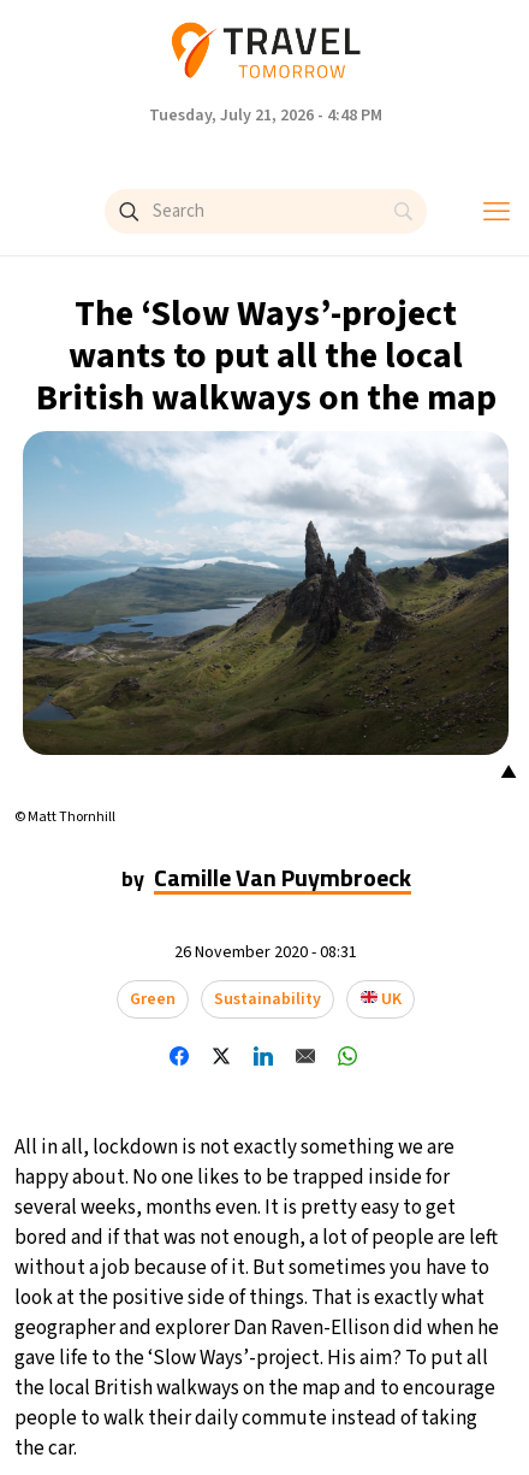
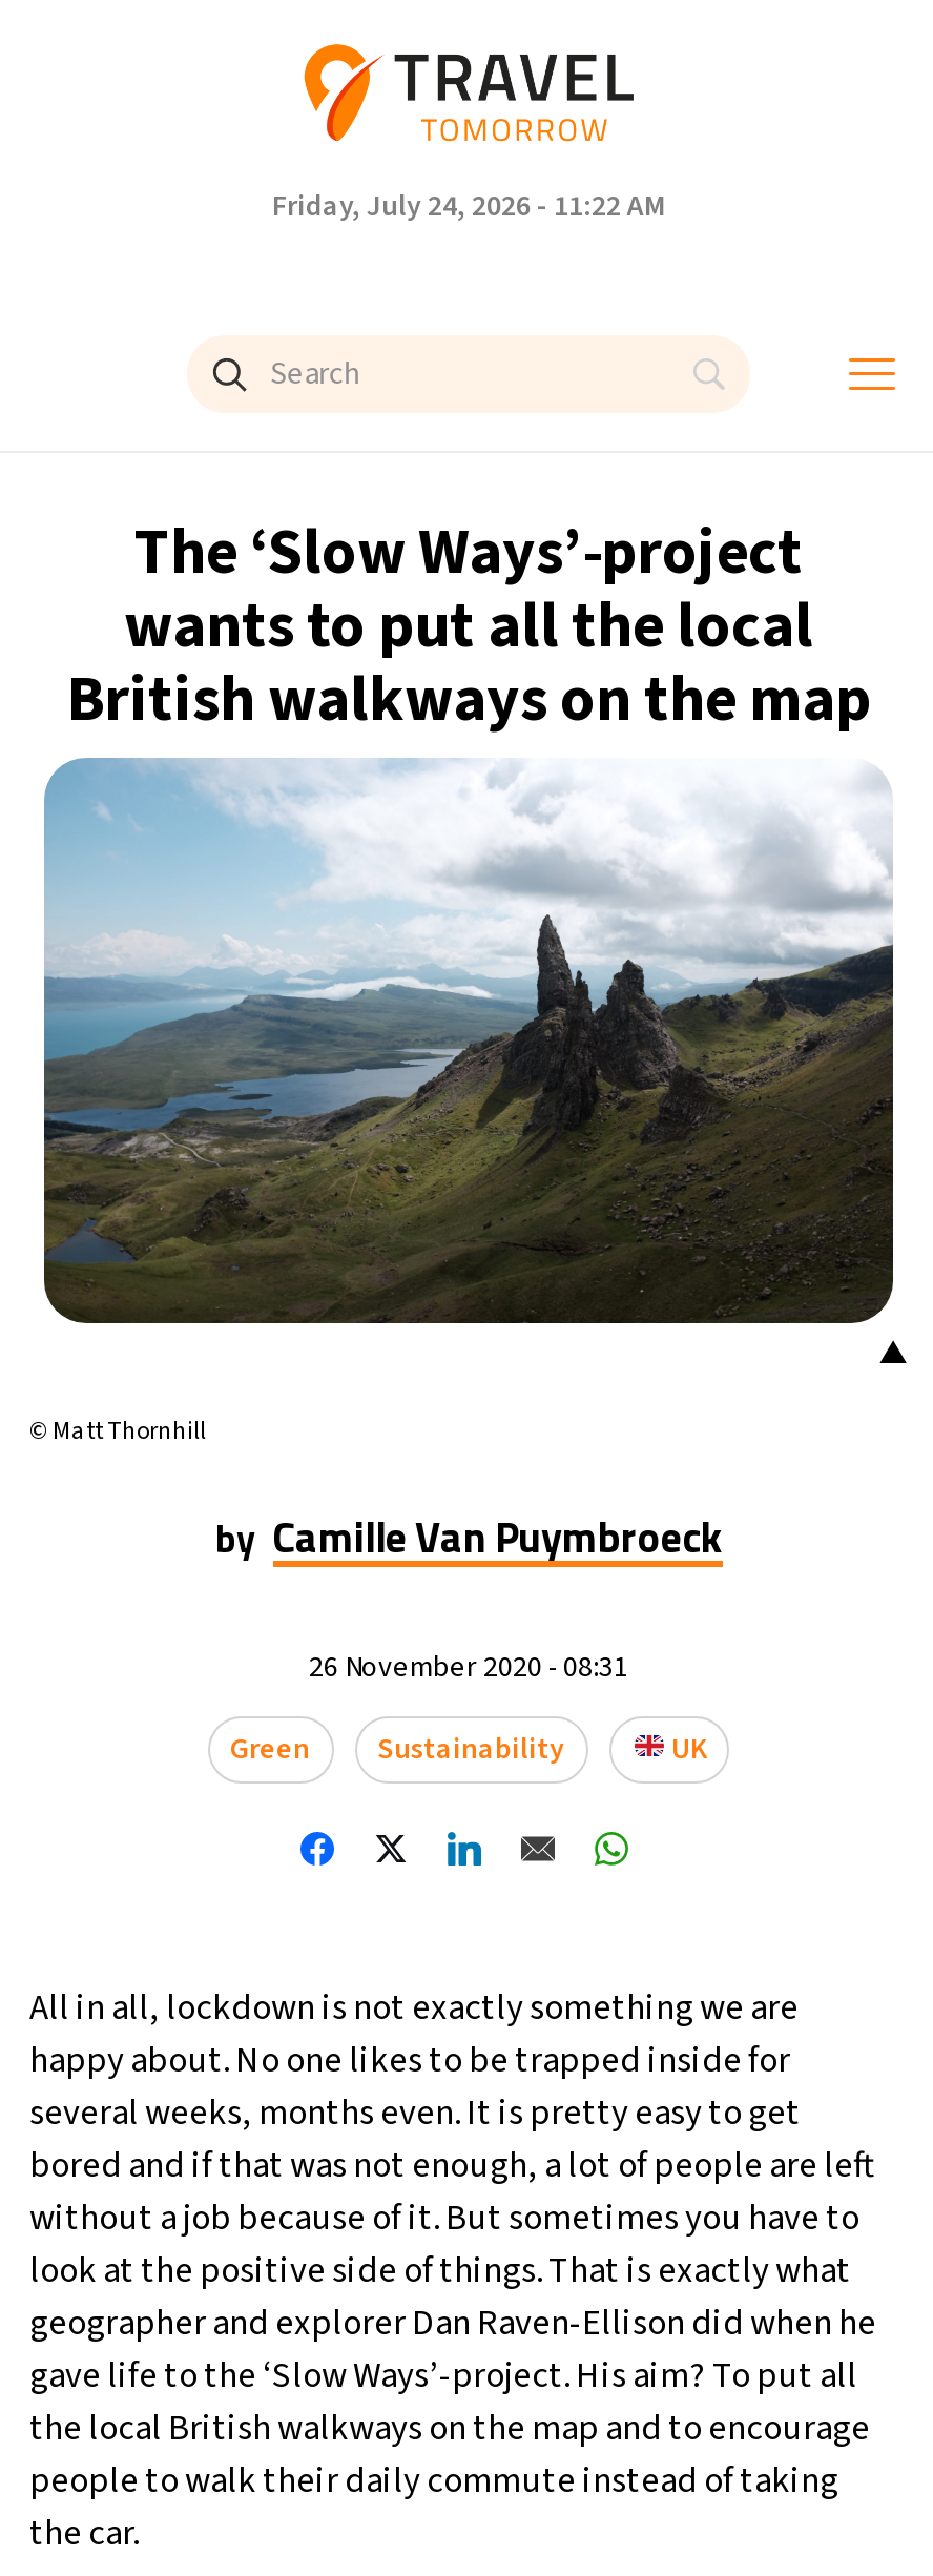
[149,104,382,128] Tuesday, July 21, 2026 - 4:48 PM -> [272,186,665,228] Friday, July 24, 2026 - 11:22 AM

